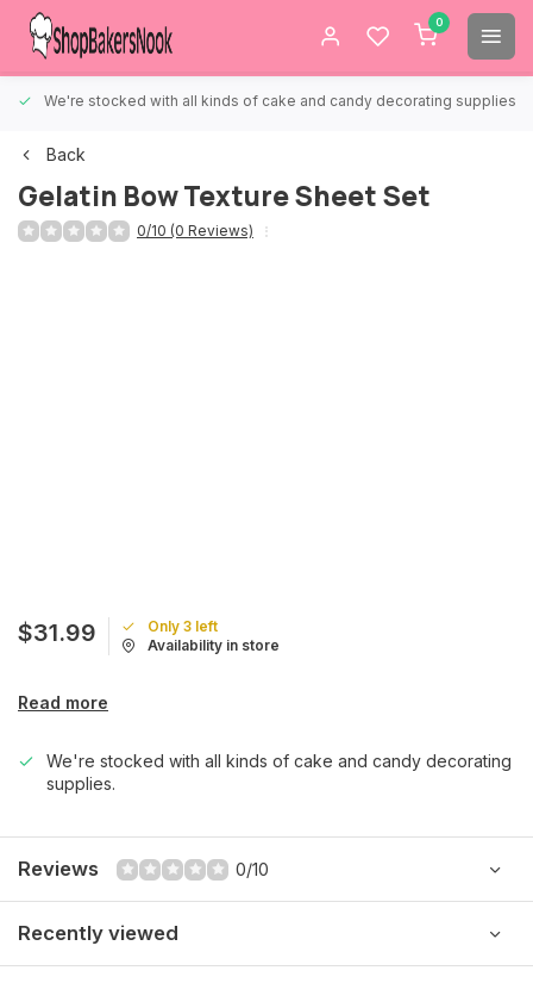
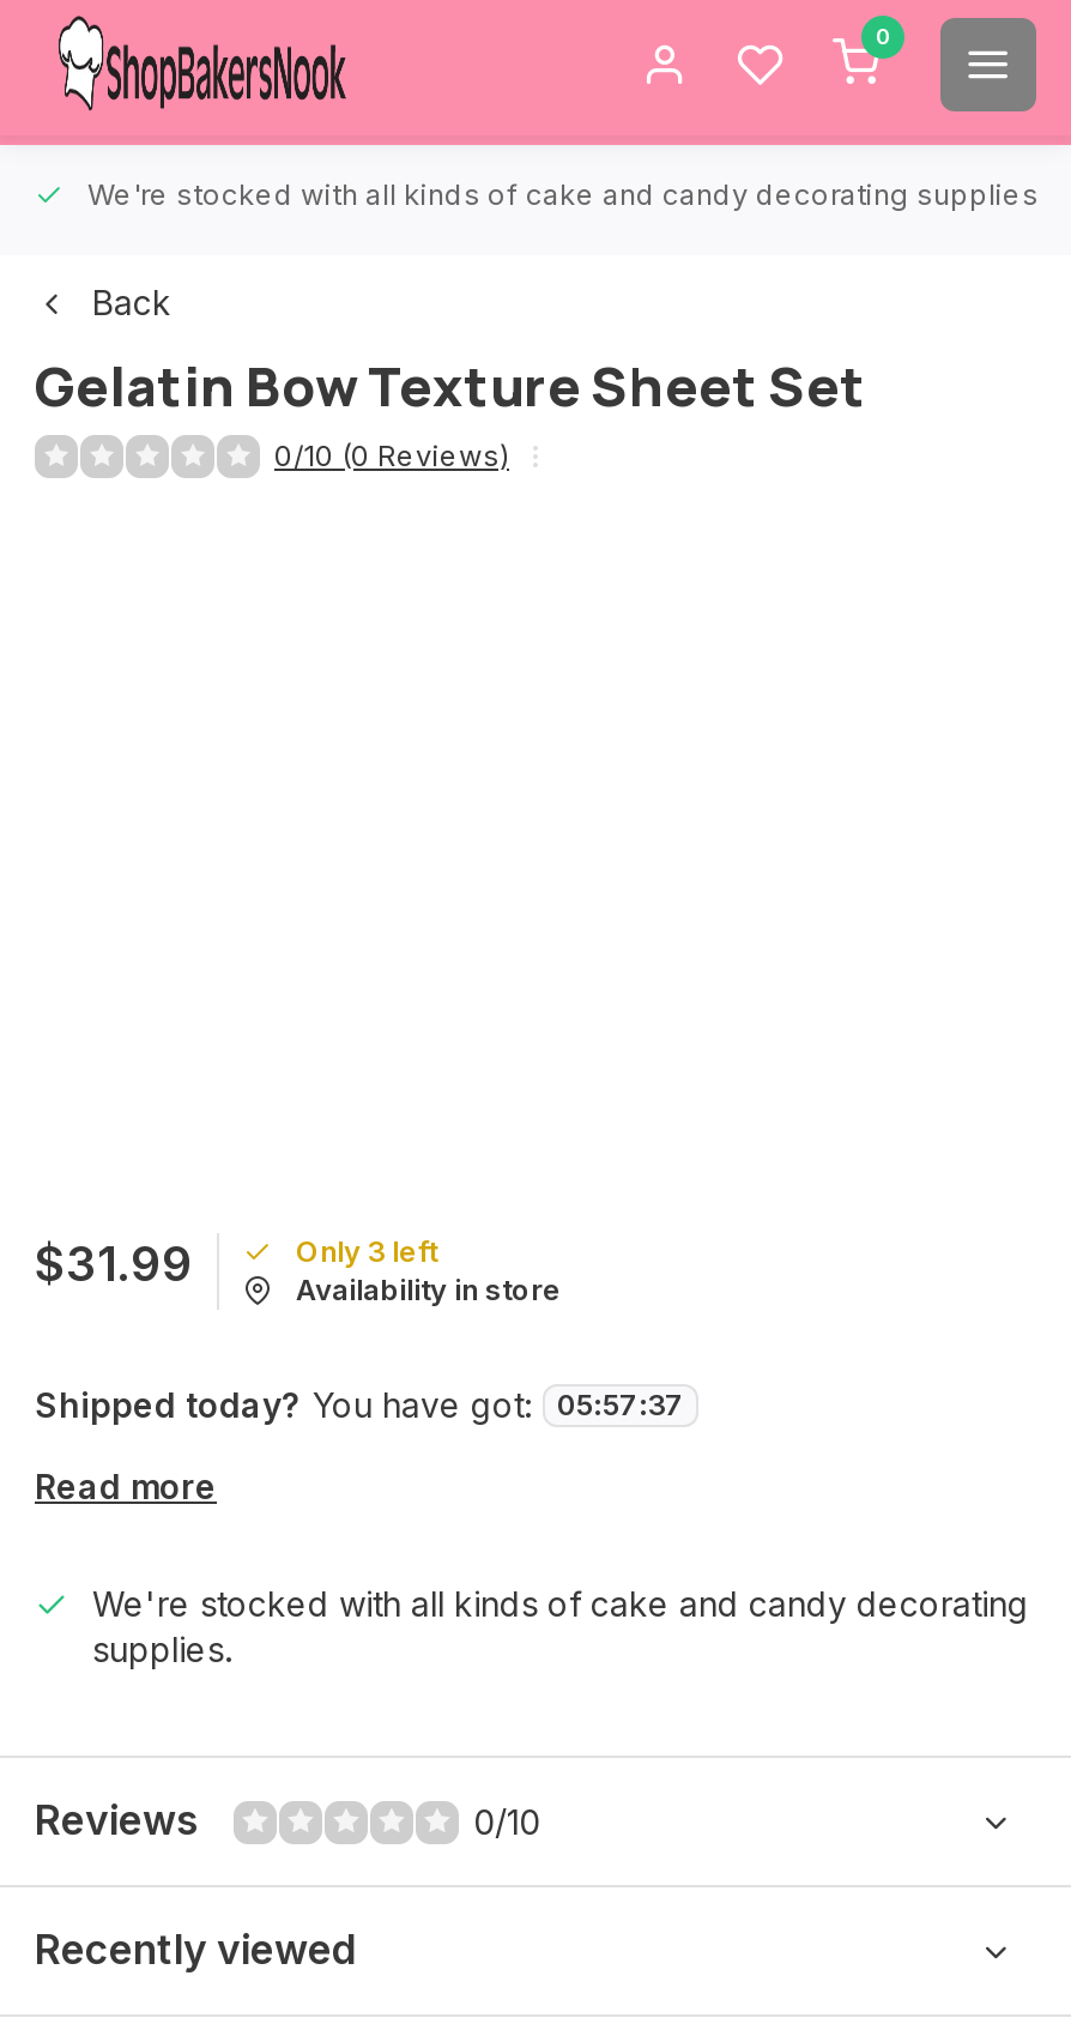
none -> [35,1384,684,1425] Shipped today? You have got: | 05:57:37

